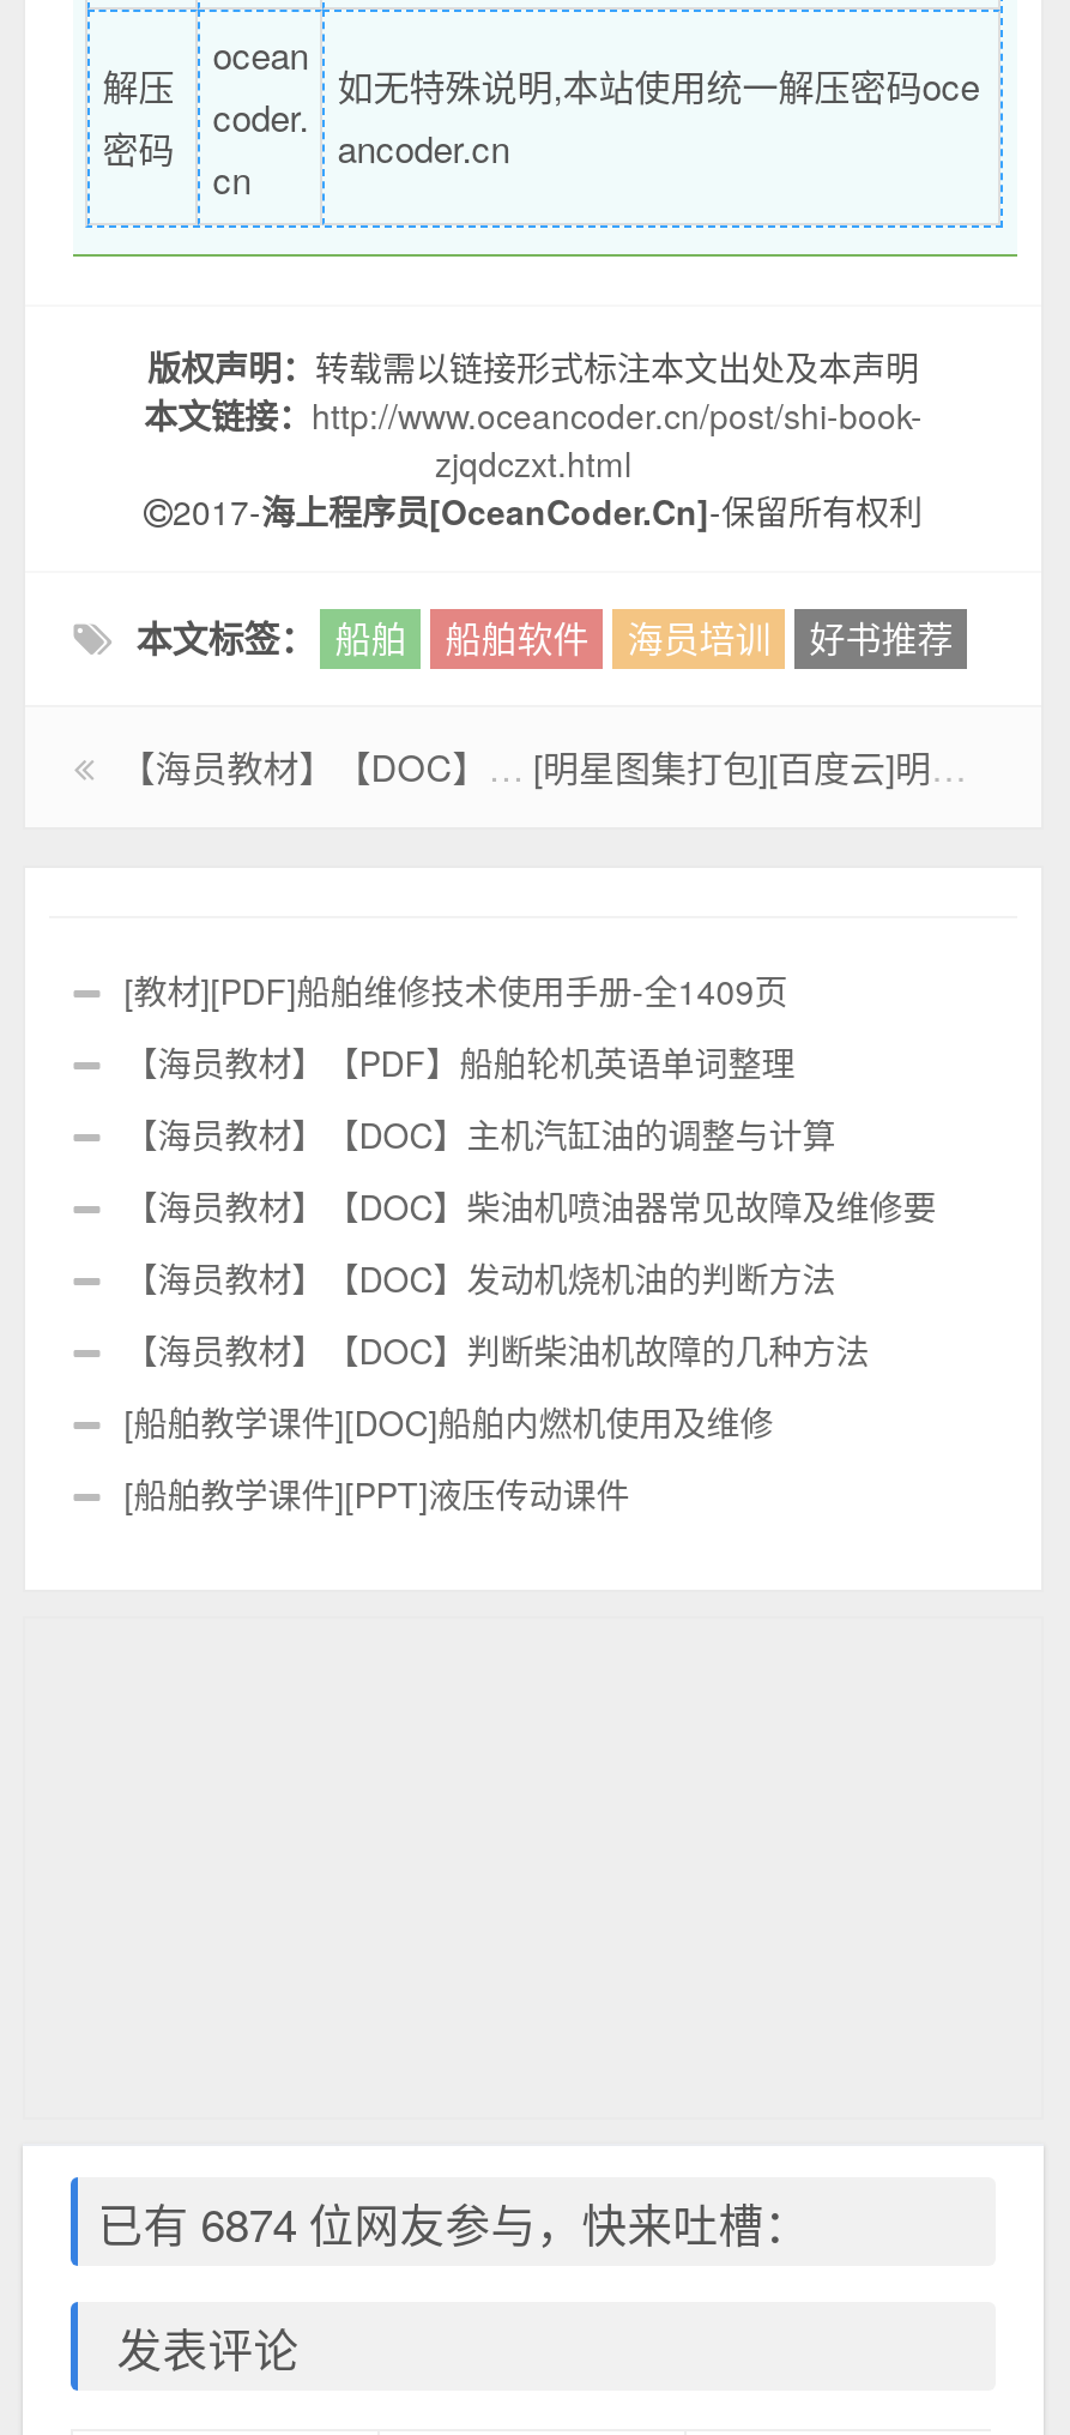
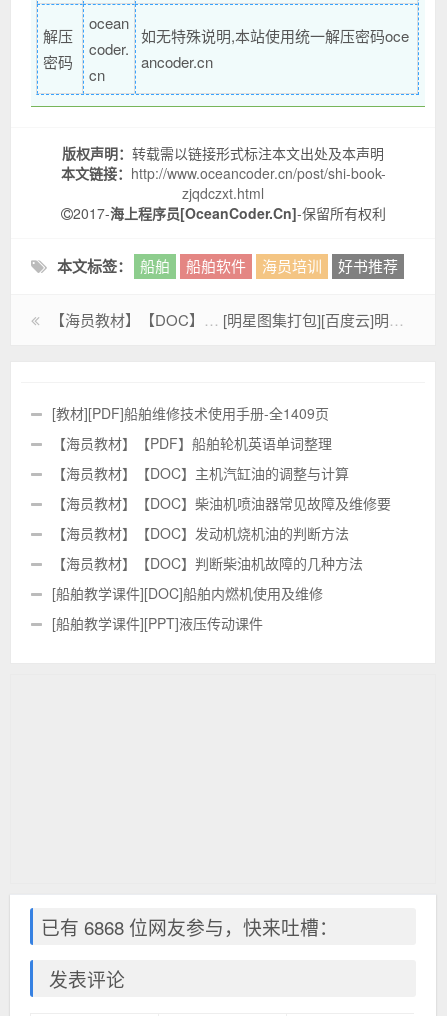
[98,2190,809,2254] 已有 6874 位网友参与，快来吐槽： -> [41,913,338,940] 已有 6868 位网友参与，快来吐槽：

